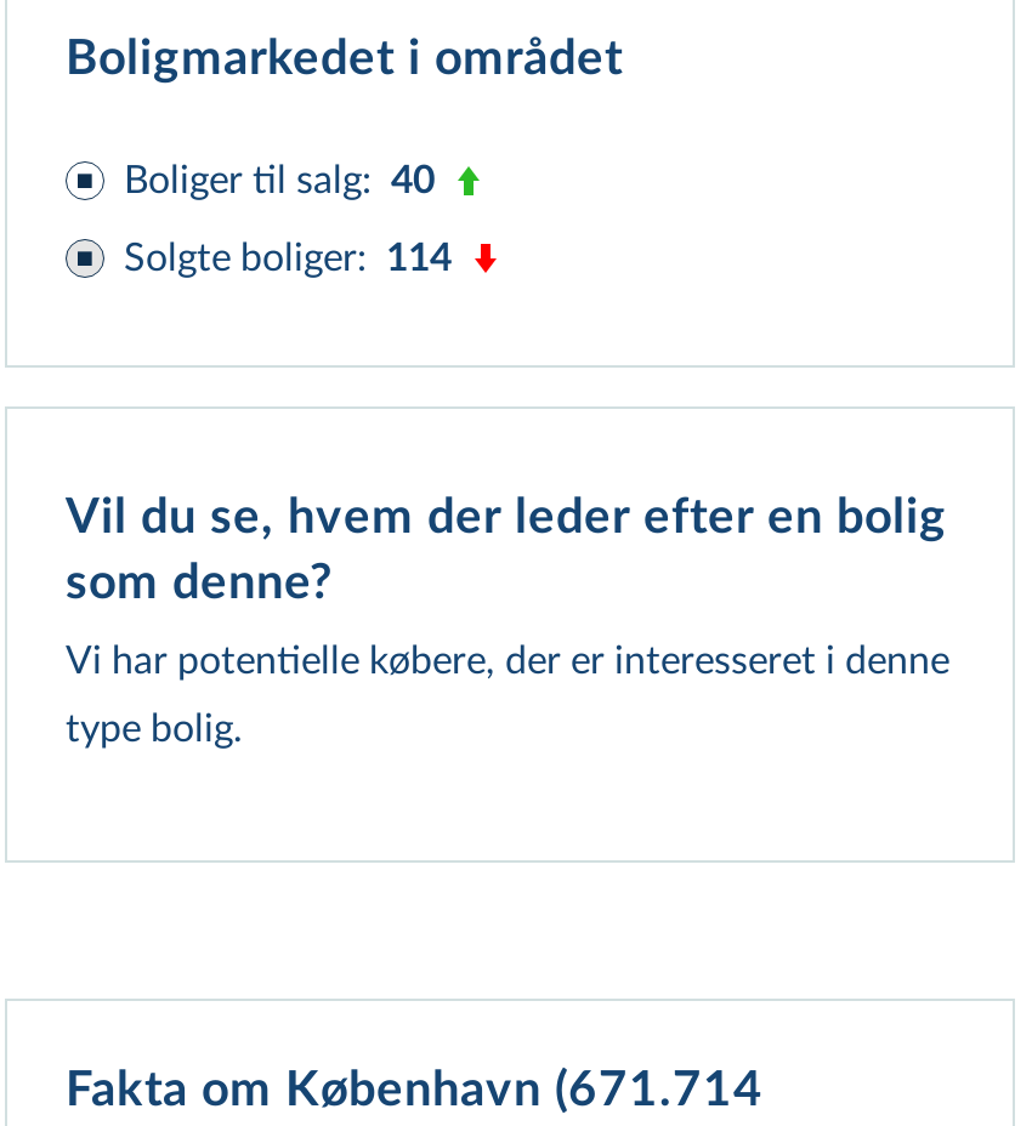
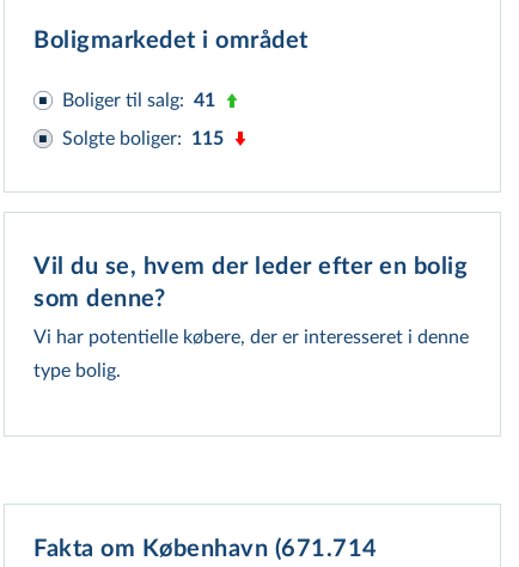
[124,161,435,200] Boliger til salg: 40 -> [62,91,215,110] Boliger til salg: 41
[124,239,452,278] Solgte boliger: 114 -> [62,129,224,148] Solgte boliger: 115

